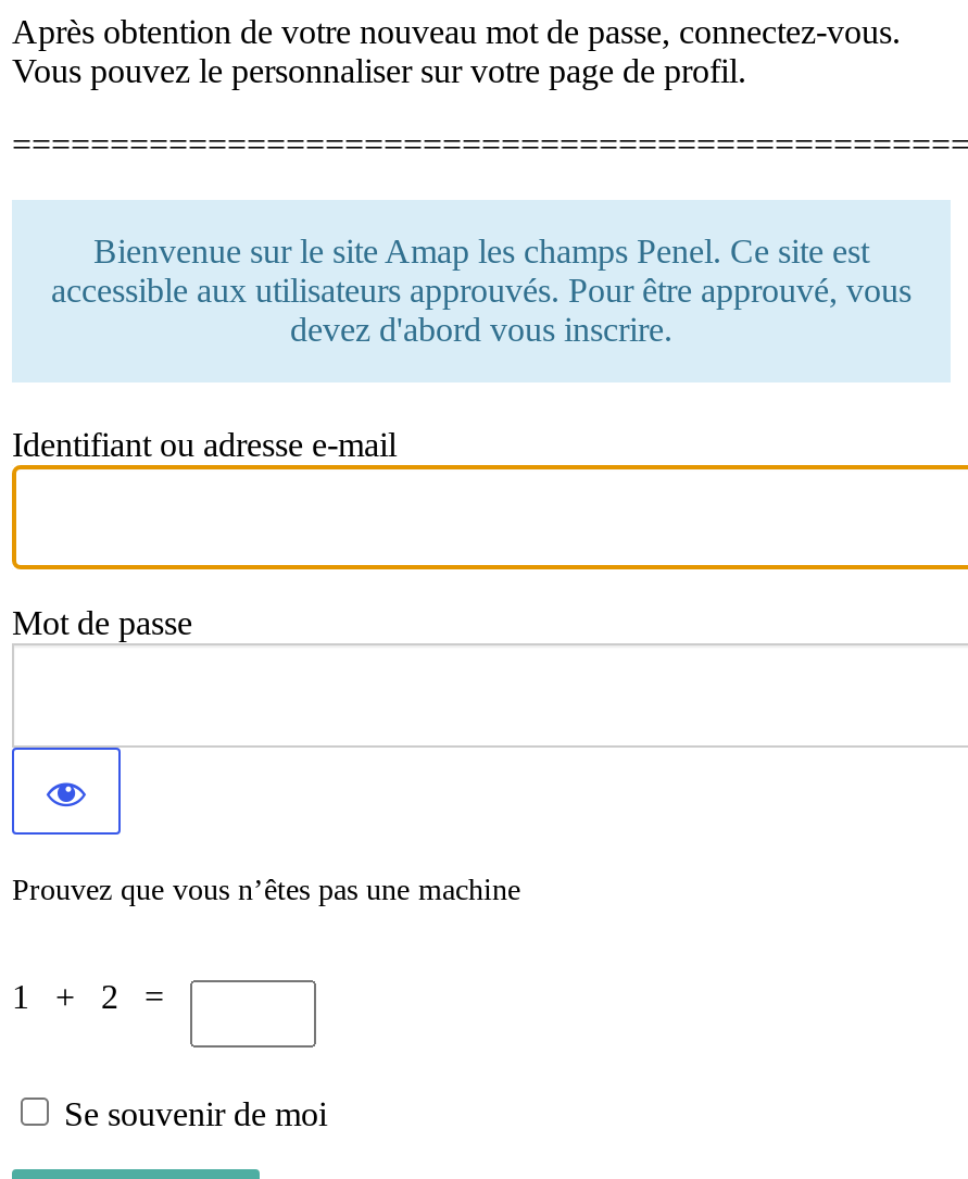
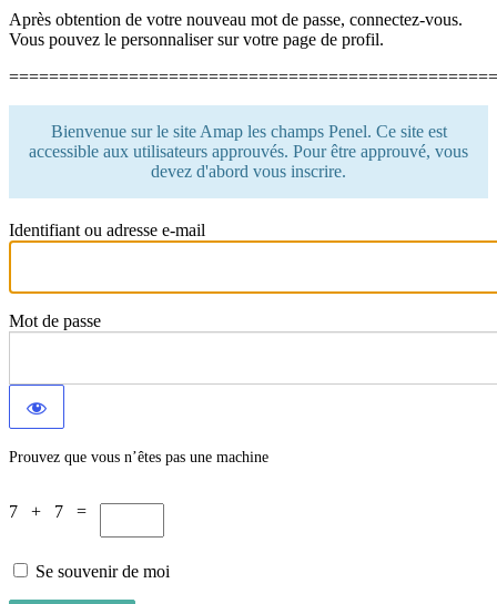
[12,978,190,1015] 1 + 2 = -> [9,502,100,521] 7 + 7 =

